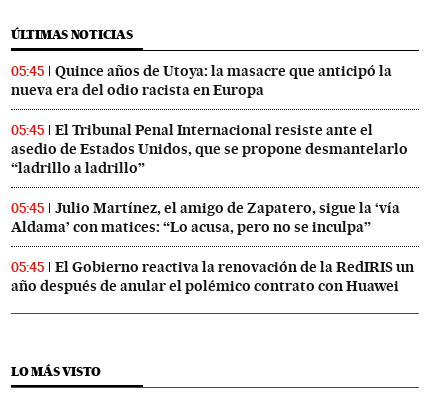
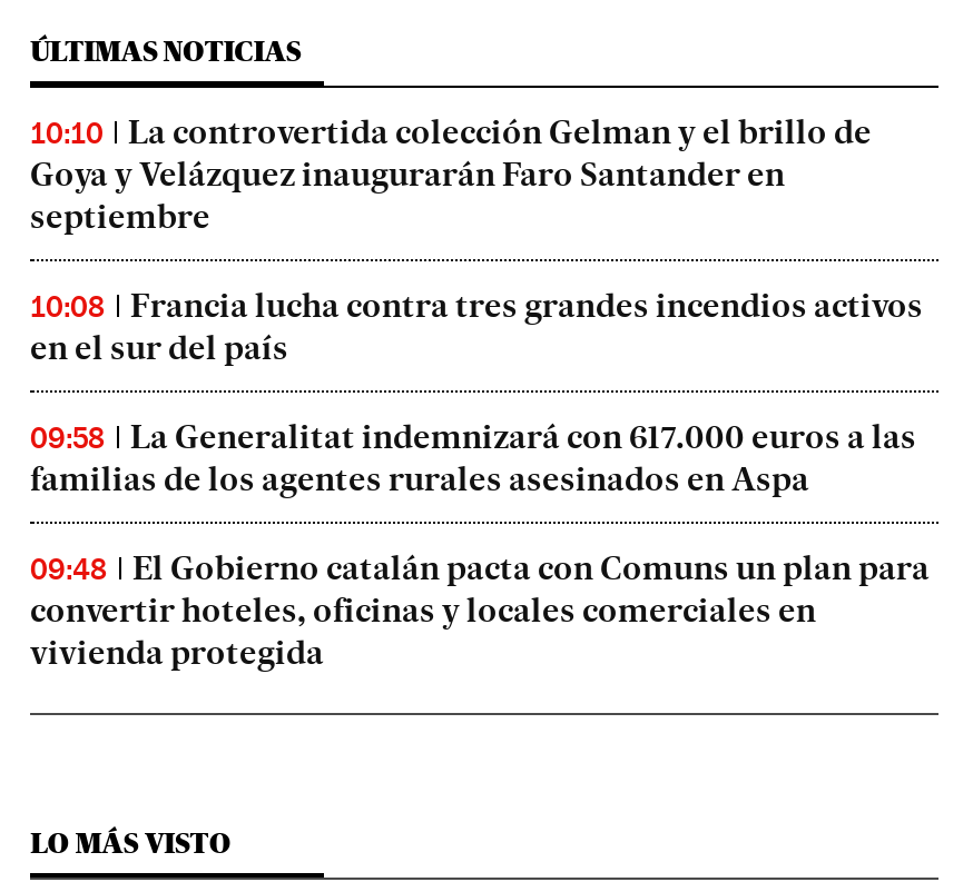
[11,62,392,99] 05:45 | Quince años de Utoya: la masacre que anticipó la | nueva era del odio racista en Europa -> [30,113,872,237] 10:10 | La controvertida colección Gelman y el brillo de | Goya y Velázquez inaugurarán Faro Santander en | septiembre
[11,121,408,177] 05:45 | El Tribunal Penal Internacional resiste ante el | asedio de Estados Unidos, que se propone desmantelarlo | “ladrillo a ladrillo” -> [30,286,923,369] 10:08 | Francia lucha contra tres grandes incendios activos | en el sur del país
[11,199,400,236] 05:45 | Julio Martínez, el amigo de Zapatero, sigue la ‘vía | Aldama’ con matices: “Lo acusa, pero no se inculpa” -> [30,418,916,500] 09:58 | La Generalitat indemnizará con 617.000 euros a las | familias de los agentes rurales asesinados en Aspa
[11,258,414,295] 05:45 | El Gobierno reactiva la renovación de la RedIRIS un | año después de anular el polémico contrato con Huawei -> [30,549,930,673] 09:48 | El Gobierno catalán pacta con Comuns un plan para | convertir hoteles, oficinas y locales comerciales en | vivienda protegida

